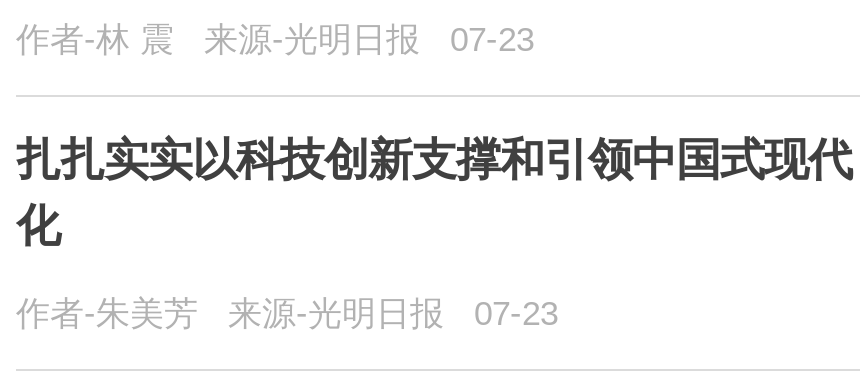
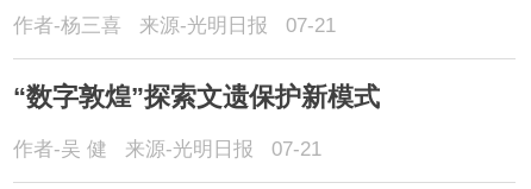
[16,21,174,59] 作者-林 震 -> [13,14,121,37] 作者-杨三喜
[450,21,534,59] 07-23 -> [286,14,336,37] 07-21
[16,135,852,251] 扎扎实实以科技创新支撑和引领中国式现代 | 化 -> [13,82,380,112] “数字敦煌”探索文遗保护新模式
[16,295,198,333] 作者-朱美芳 -> [13,138,107,160] 作者-吴 健
[474,295,558,333] 07-23 -> [271,138,321,160] 07-21

